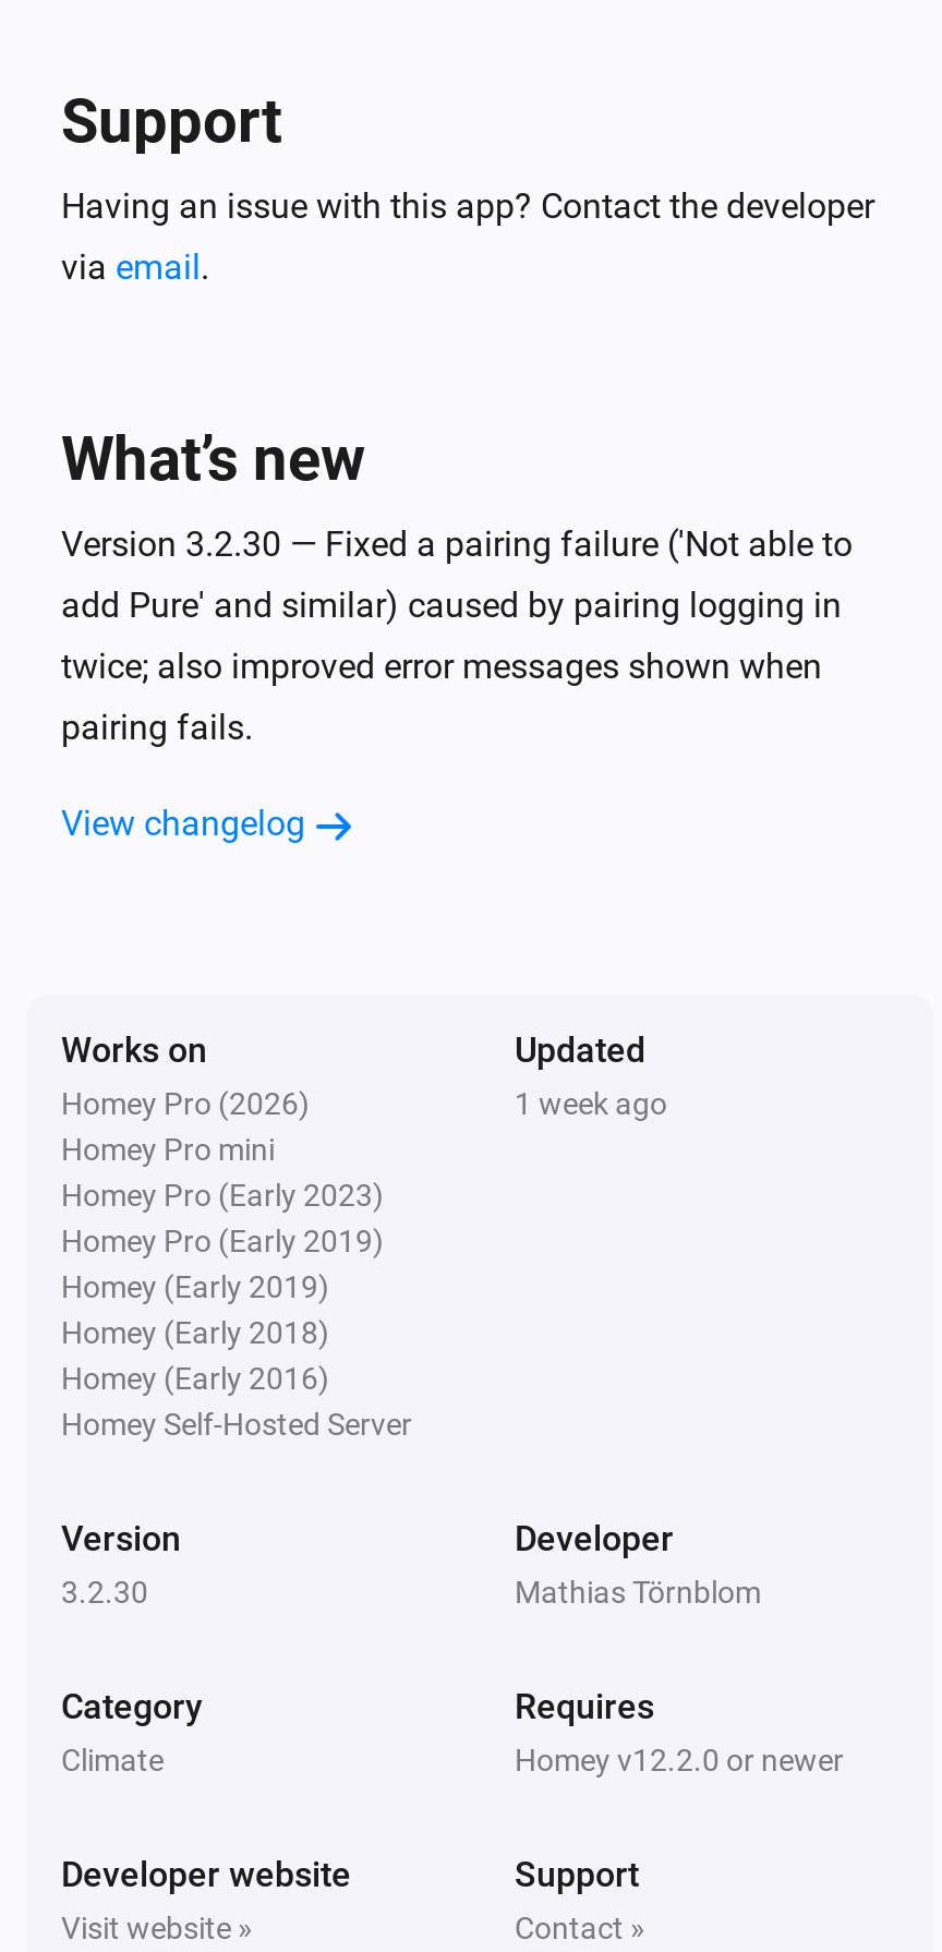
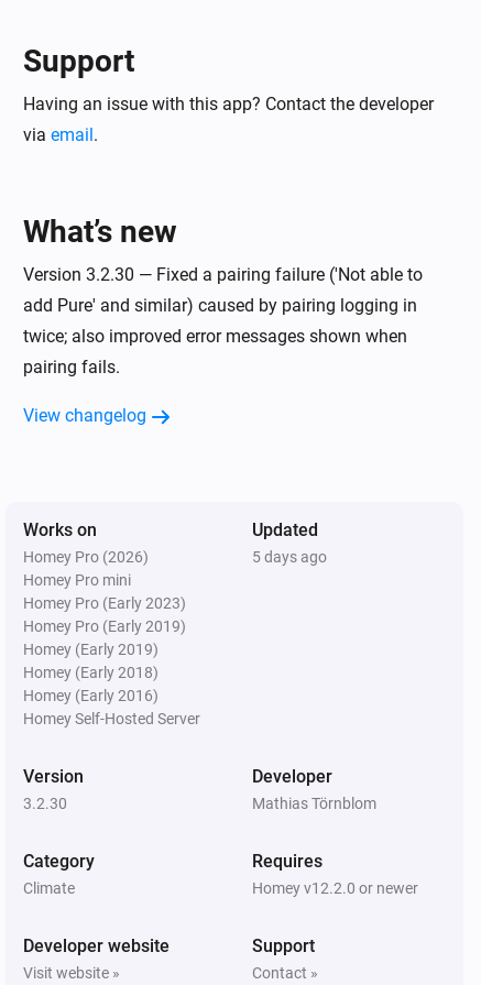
[515,1086,667,1121] 1 week ago -> [252,548,327,565] 5 days ago

